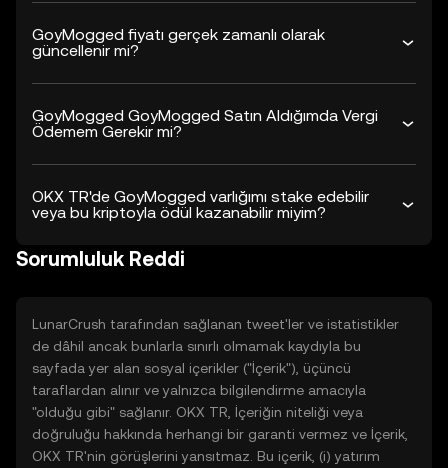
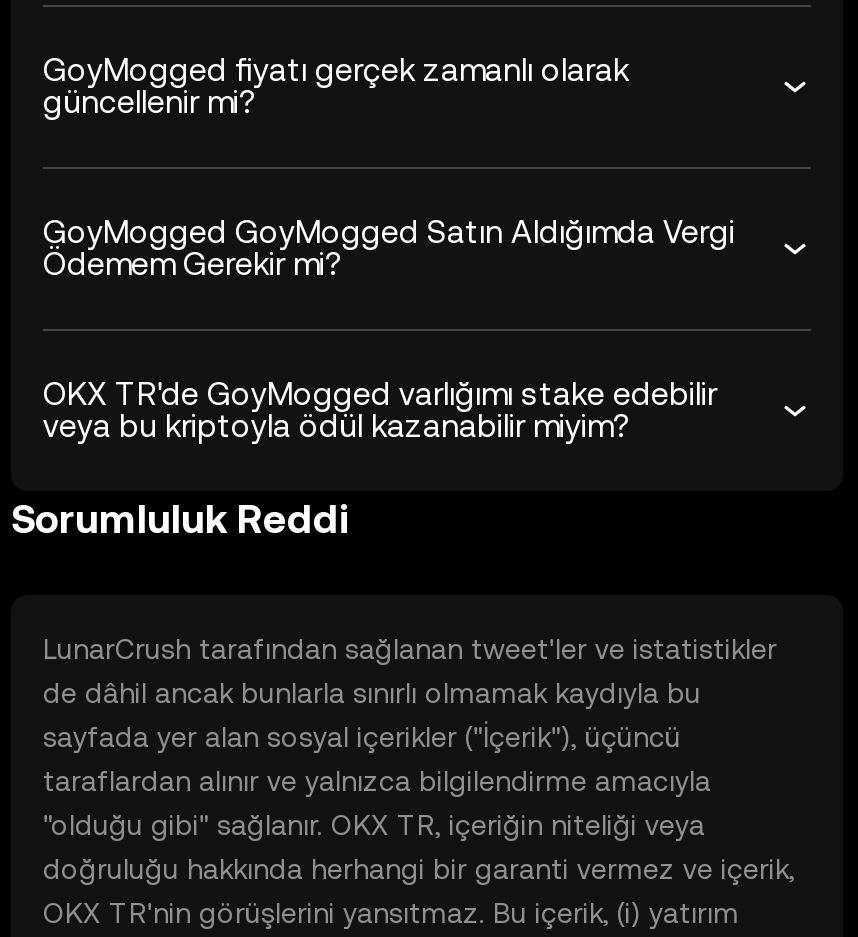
[32,404,363,420] "olduğu gibi" sağlanır. OKX TR, İçeriğin niteliği veya -> [43,809,705,841] "olduğu gibi" sağlanır. OKX TR, içeriğin niteliği veya
[32,426,408,442] doğruluğu hakkında herhangi bir garanti vermez ve İçerik, -> [43,853,795,885] doğruluğu hakkında herhangi bir garanti vermez ve içerik,

